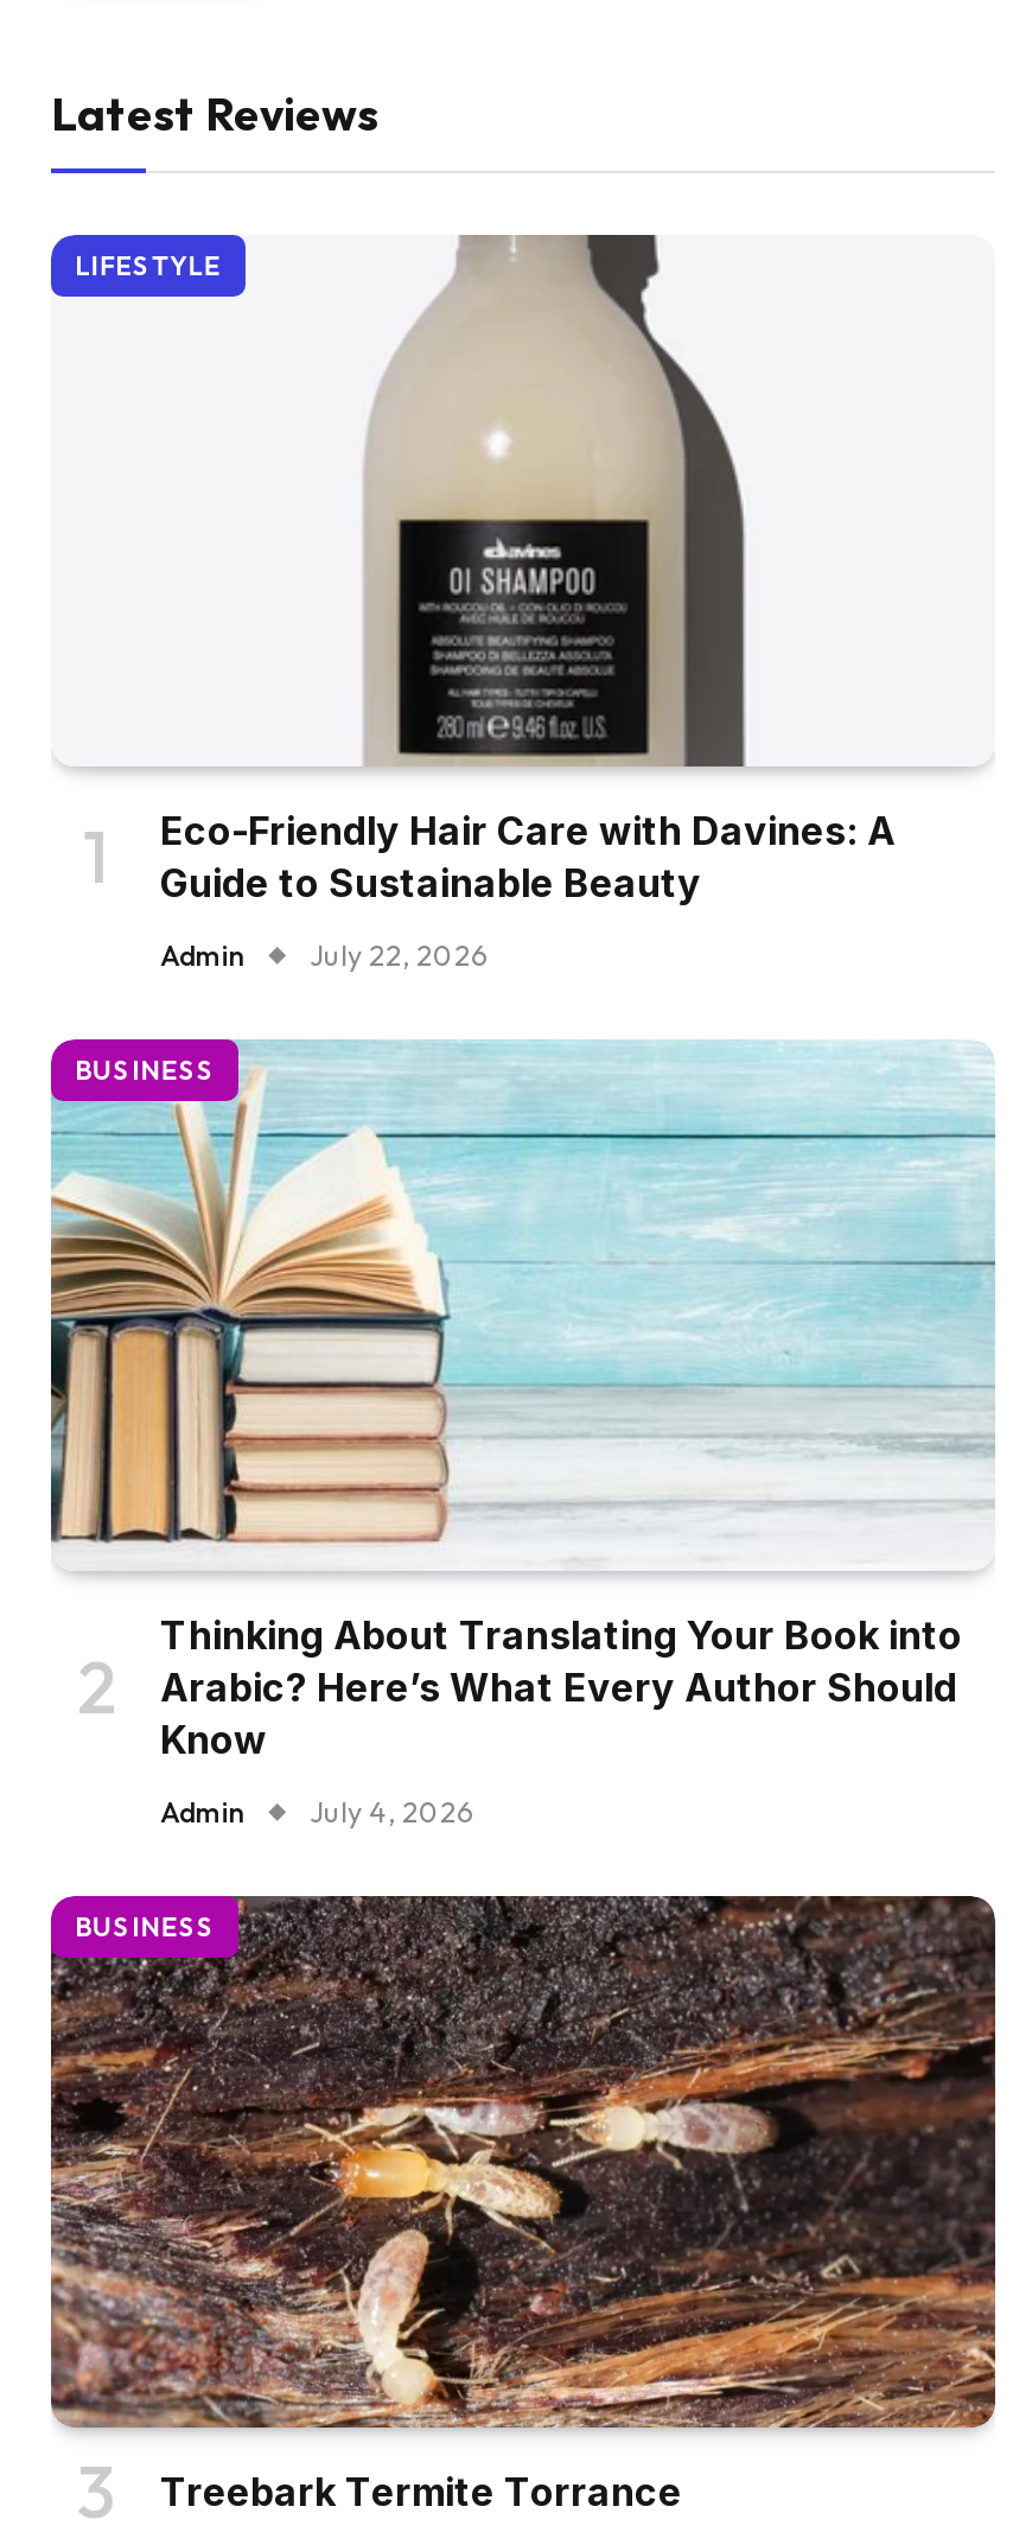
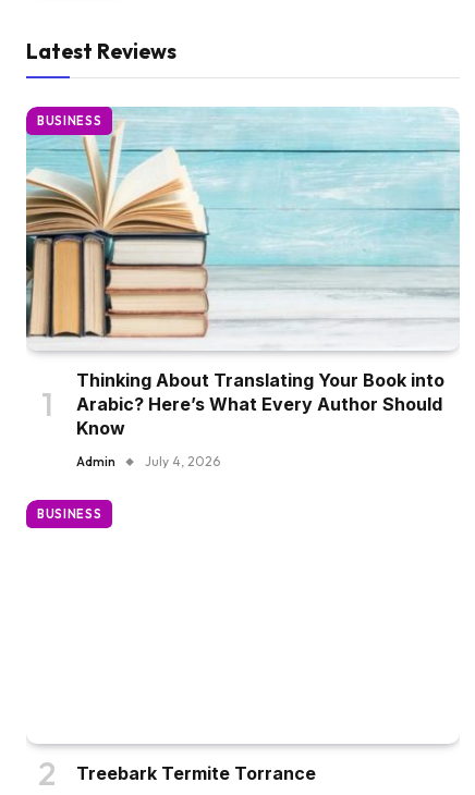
[160,233,896,972] [image] | Eco-Friendly Hair Care with Davines: A | Guide to Sustainable Beauty | Admin | July 22, 2026 -> none
[75,249,222,282] LIFESTYLE -> none
[49,1894,998,2430] [image] -> none

